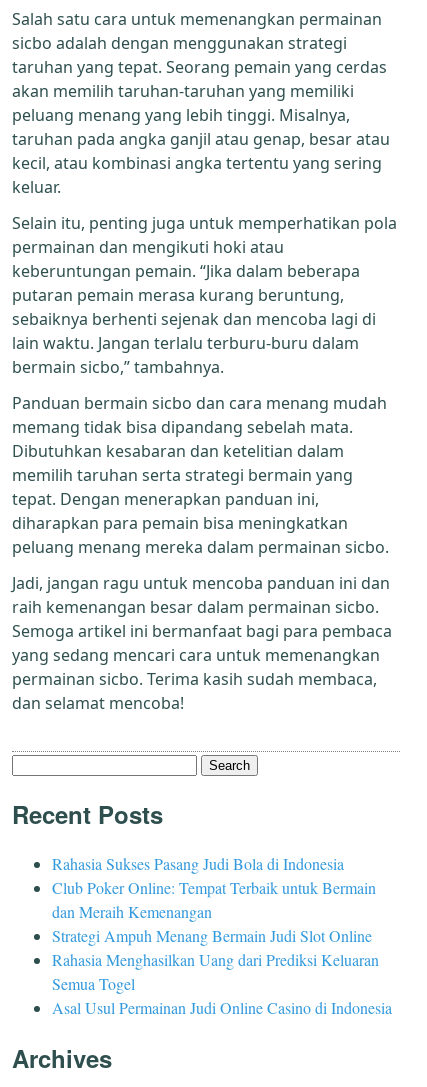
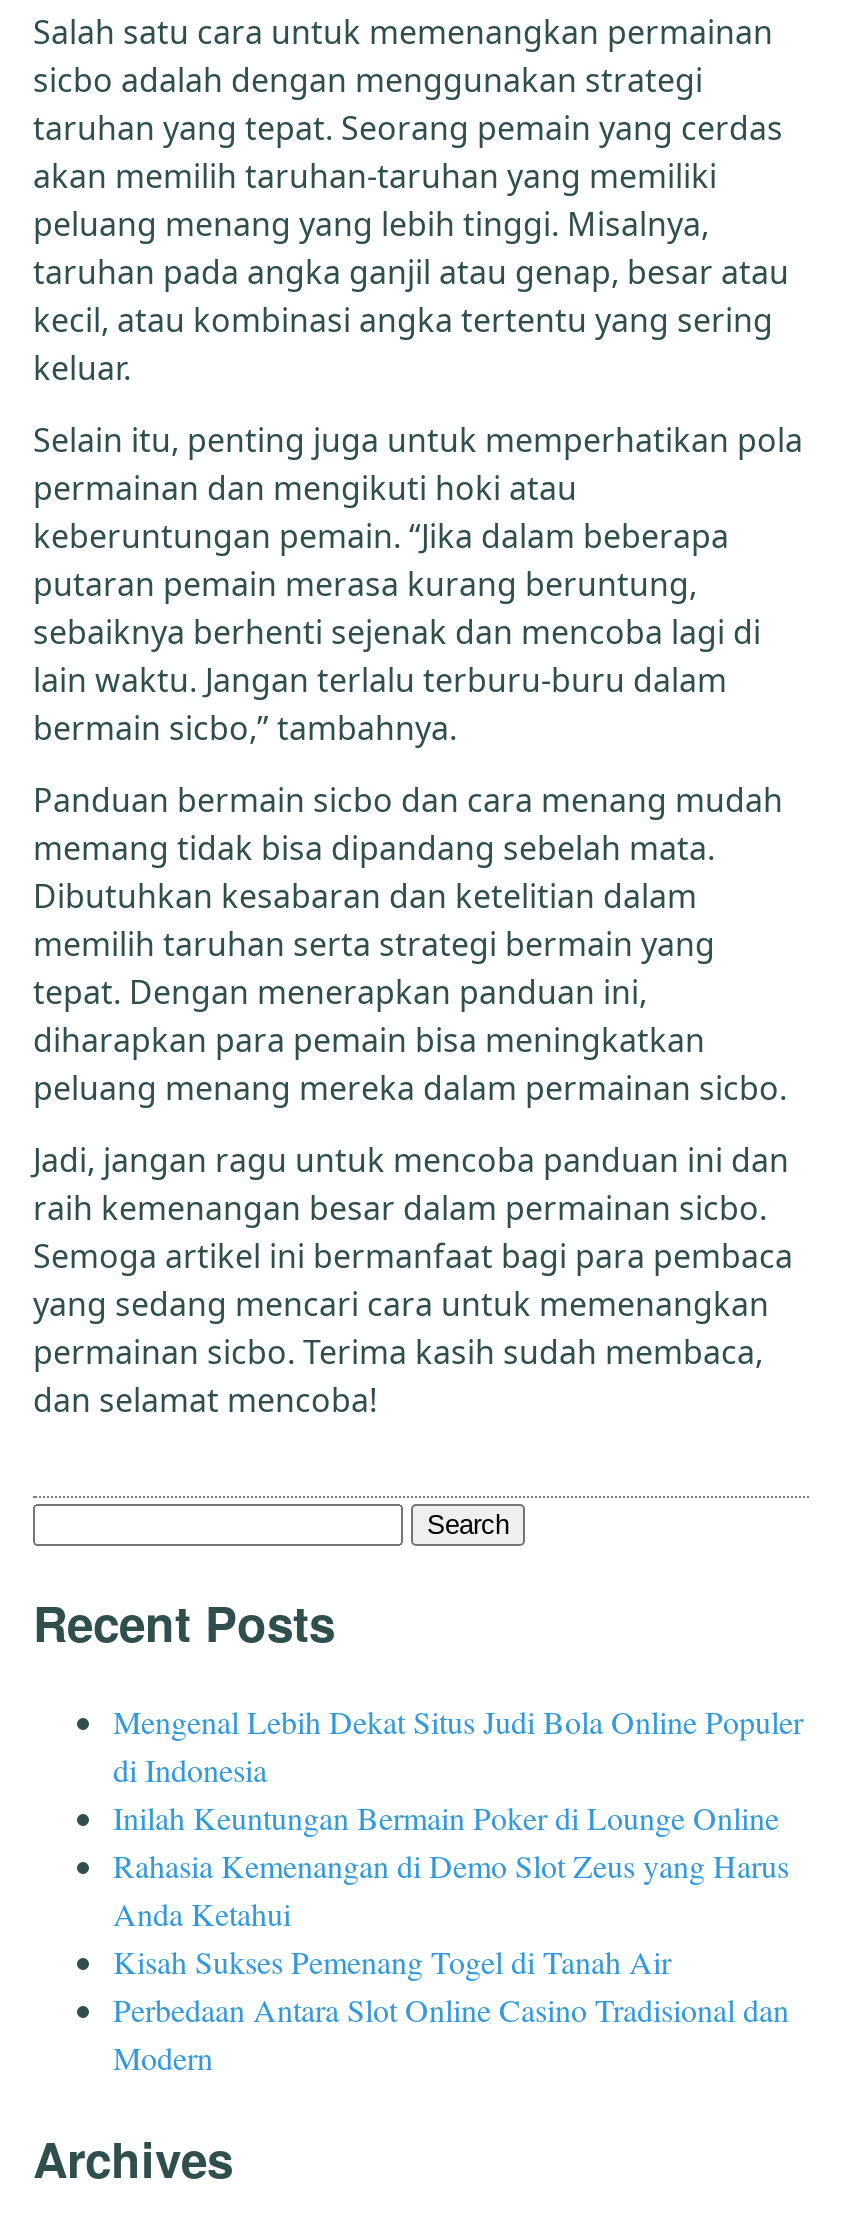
[52,853,392,1018] Rahasia Sukses Pasang Judi Bola di Indonesia | Club Poker Online: Tempat Terbaik untuk Bermain | dan Meraih Kemenangan | Strategi Ampuh Menang Bermain Judi Slot Online | Rahasia Menghasilkan Uang dari Prediksi Keluaran | Semua Togel | Asal Usul Permainan Judi Online Casino di Indonesia -> [113,1699,803,2077] Mengenal Lebih Dekat Situs Judi Bola Online Populer | di Indonesia | Inilah Keuntungan Bermain Poker di Lounge Online | Rahasia Kemenangan di Demo Slot Zeus yang Harus | Anda Ketahui | Kisah Sukses Pemenang Togel di Tanah Air | Perbedaan Antara Slot Online Casino Tradisional dan | Modern

